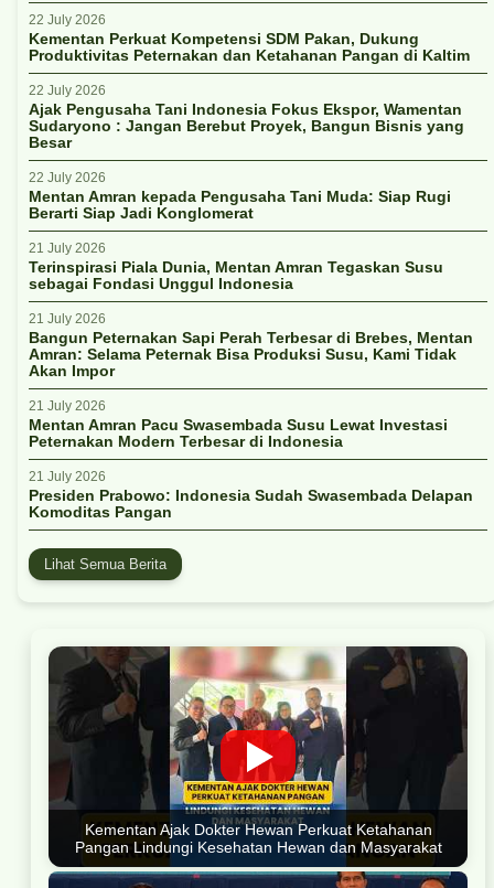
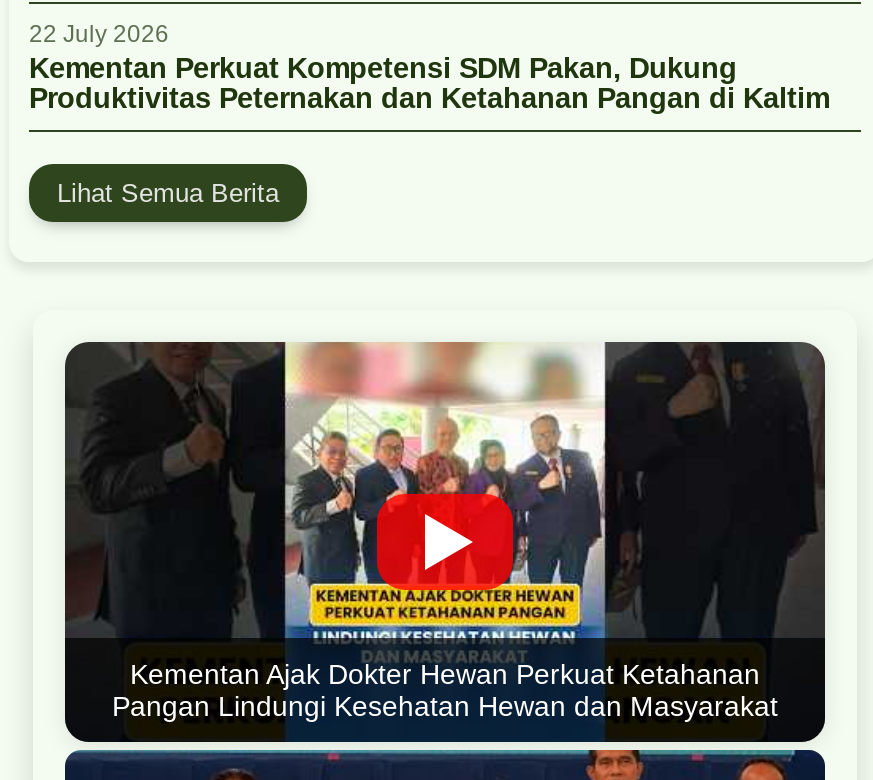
[29,83,473,521] 22 July 2026 | Ajak Pengusaha Tani Indonesia Fokus Ekspor, Wamentan | Sudaryono : Jangan Berebut Proyek, Bangun Bisnis yang | Besar | 22 July 2026 | Mentan Amran kepada Pengusaha Tani Muda: Siap Rugi | Berarti Siap Jadi Konglomerat | 21 July 2026 | Terinspirasi Piala Dunia, Mentan Amran Tegaskan Susu | sebagai Fondasi Unggul Indonesia | 21 July 2026 | Bangun Peternakan Sapi Perah Terbesar di Brebes, Mentan | Amran: Selama Peternak Bisa Produksi Susu, Kami Tidak | Akan Impor | 21 July 2026 | Mentan Amran Pacu Swasembada Susu Lewat Investasi | Peternakan Modern Terbesar di Indonesia | 21 July 2026 | Presiden Prabowo: Indonesia Sudah Swasembada Delapan | Komoditas Pangan -> none

